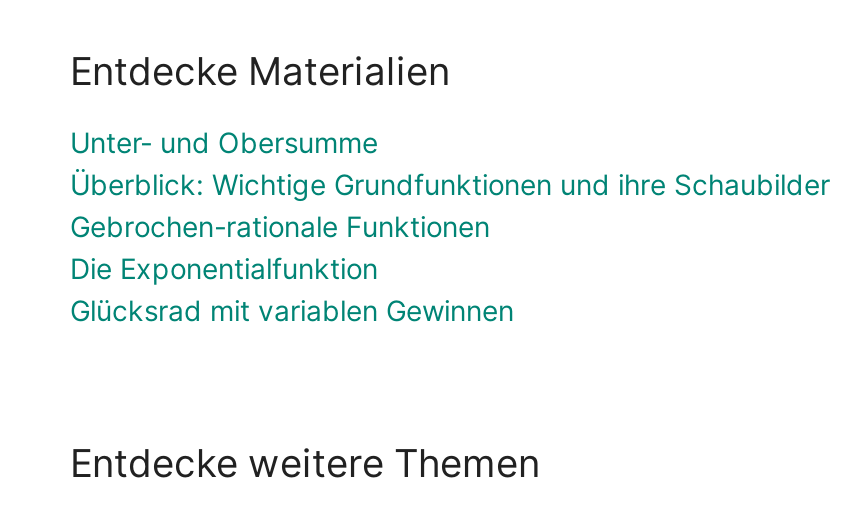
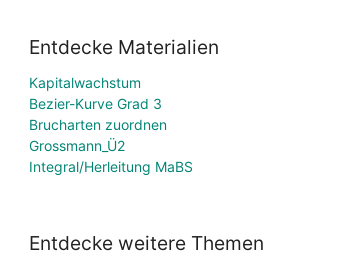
[70,126,830,328] Unter- und Obersumme | Überblick: Wichtige Grundfunktionen und ihre Schaubilder | Gebrochen-rationale Funktionen | Die Exponentialfunktion | Glücksrad mit variablen Gewinnen -> [29,74,193,175] Kapitalwachstum | Bezier-Kurve Grad 3 | Brucharten zuordnen | Grossmann_Ü2 | Integral/Herleitung MaBS

